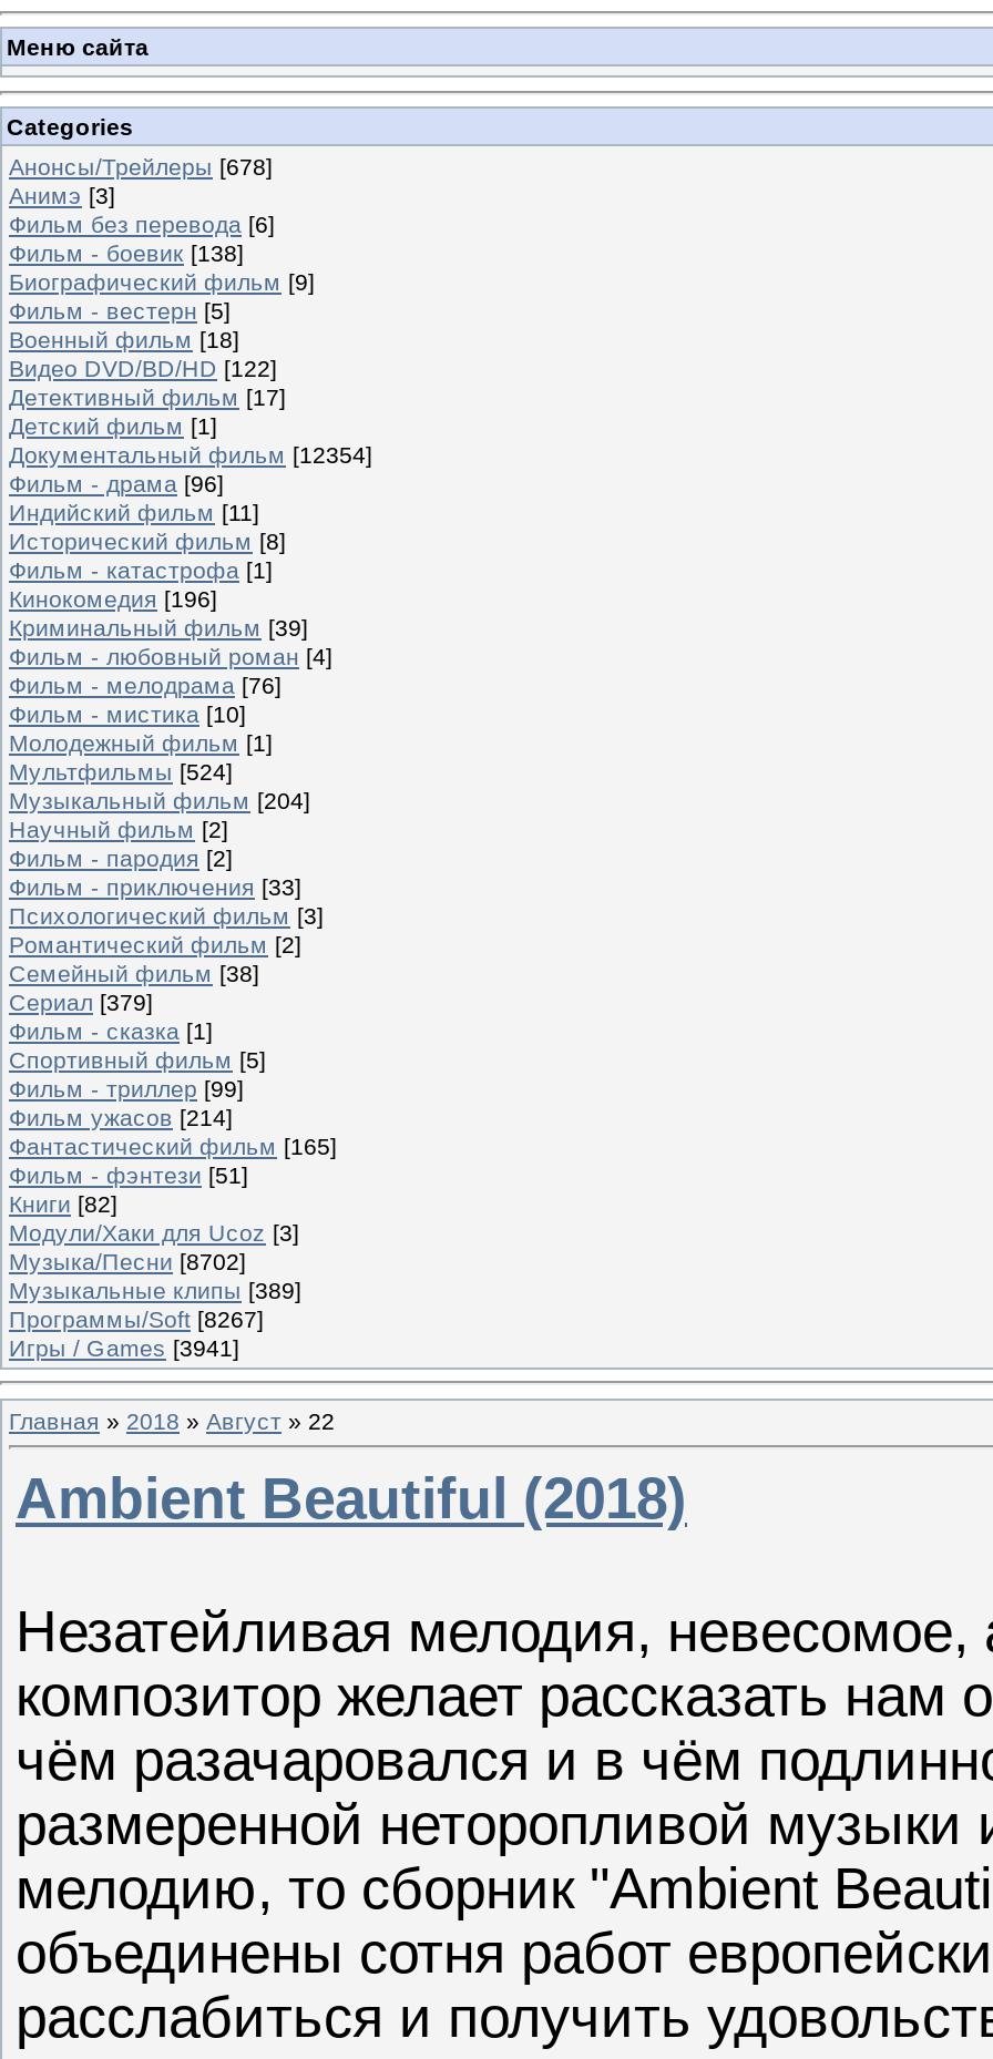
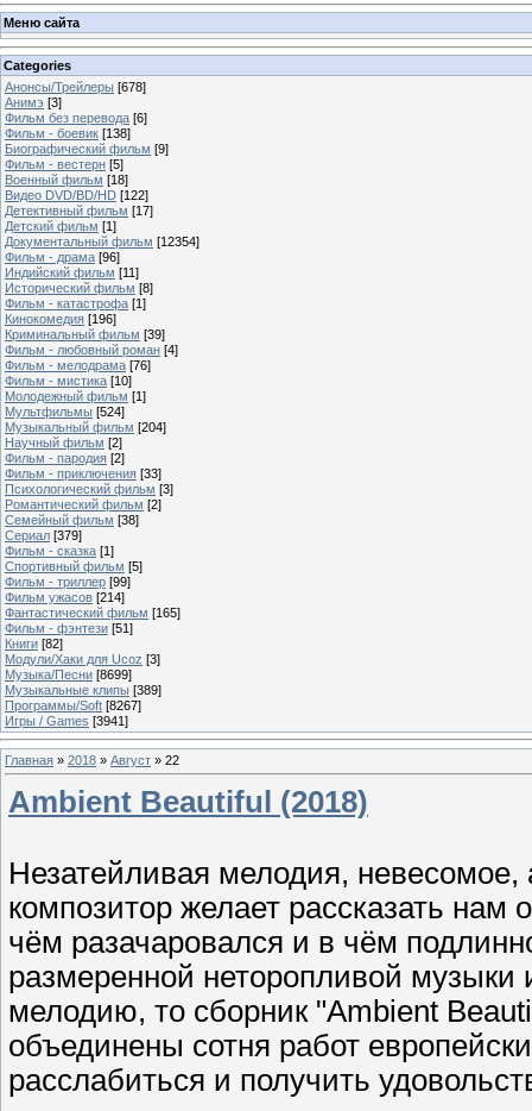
[9,1248,246,1274] Музыка/Песни [8702] -> [5,667,132,682] Музыка/Песни [8699]

